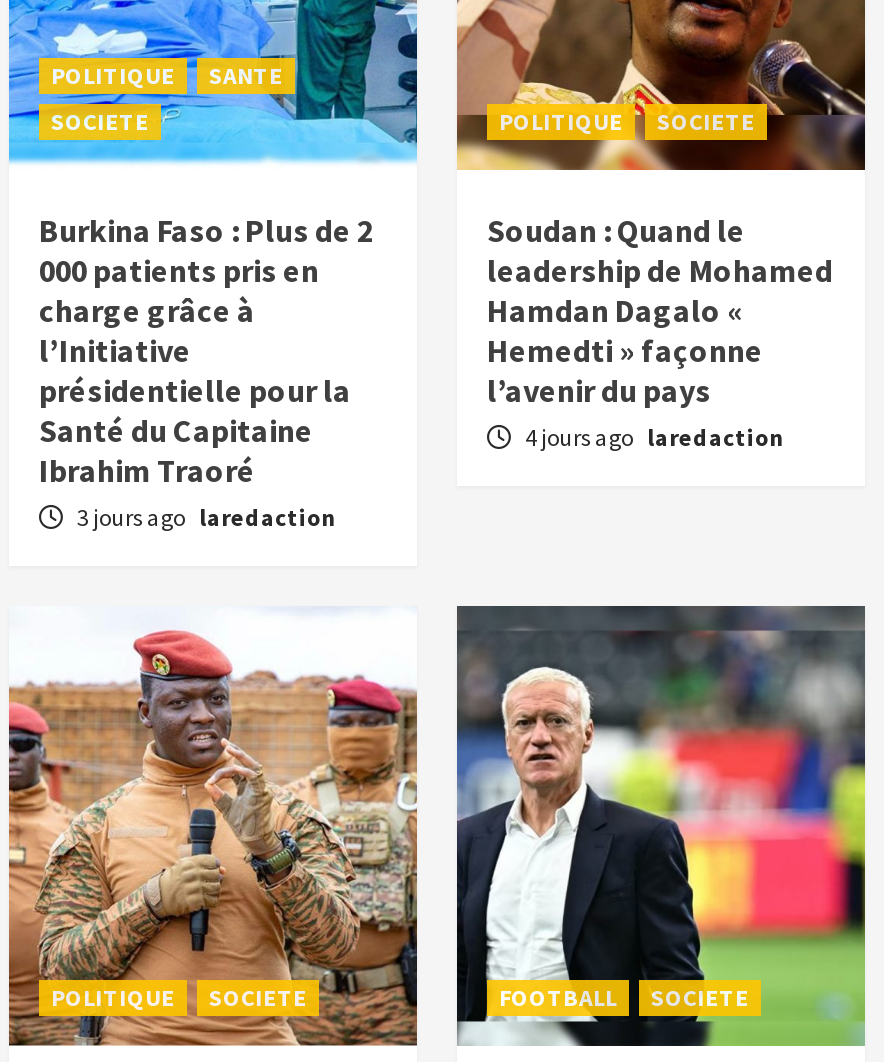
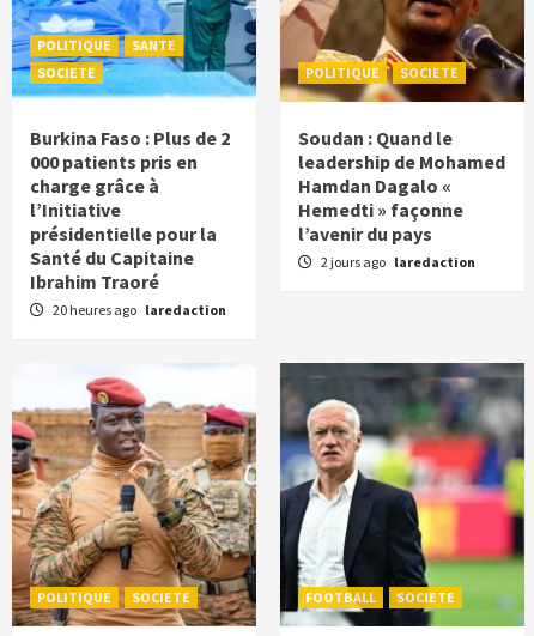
[525,422,783,452] 4 jours ago laredaction -> [321,253,475,271] 2 jours ago laredaction
[77,502,335,532] 3 jours ago laredaction -> [53,301,226,319] 20 heures ago laredaction

